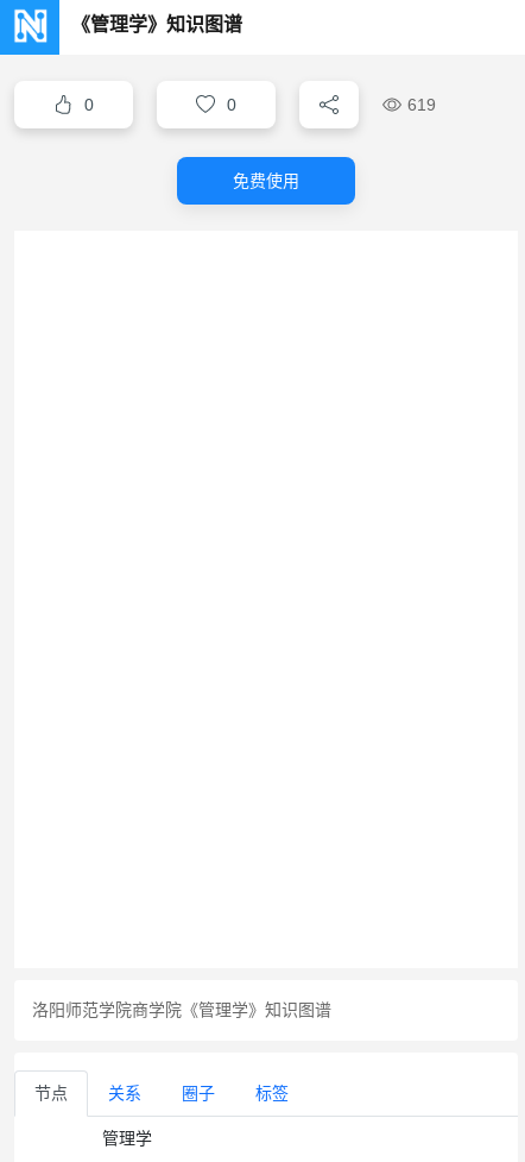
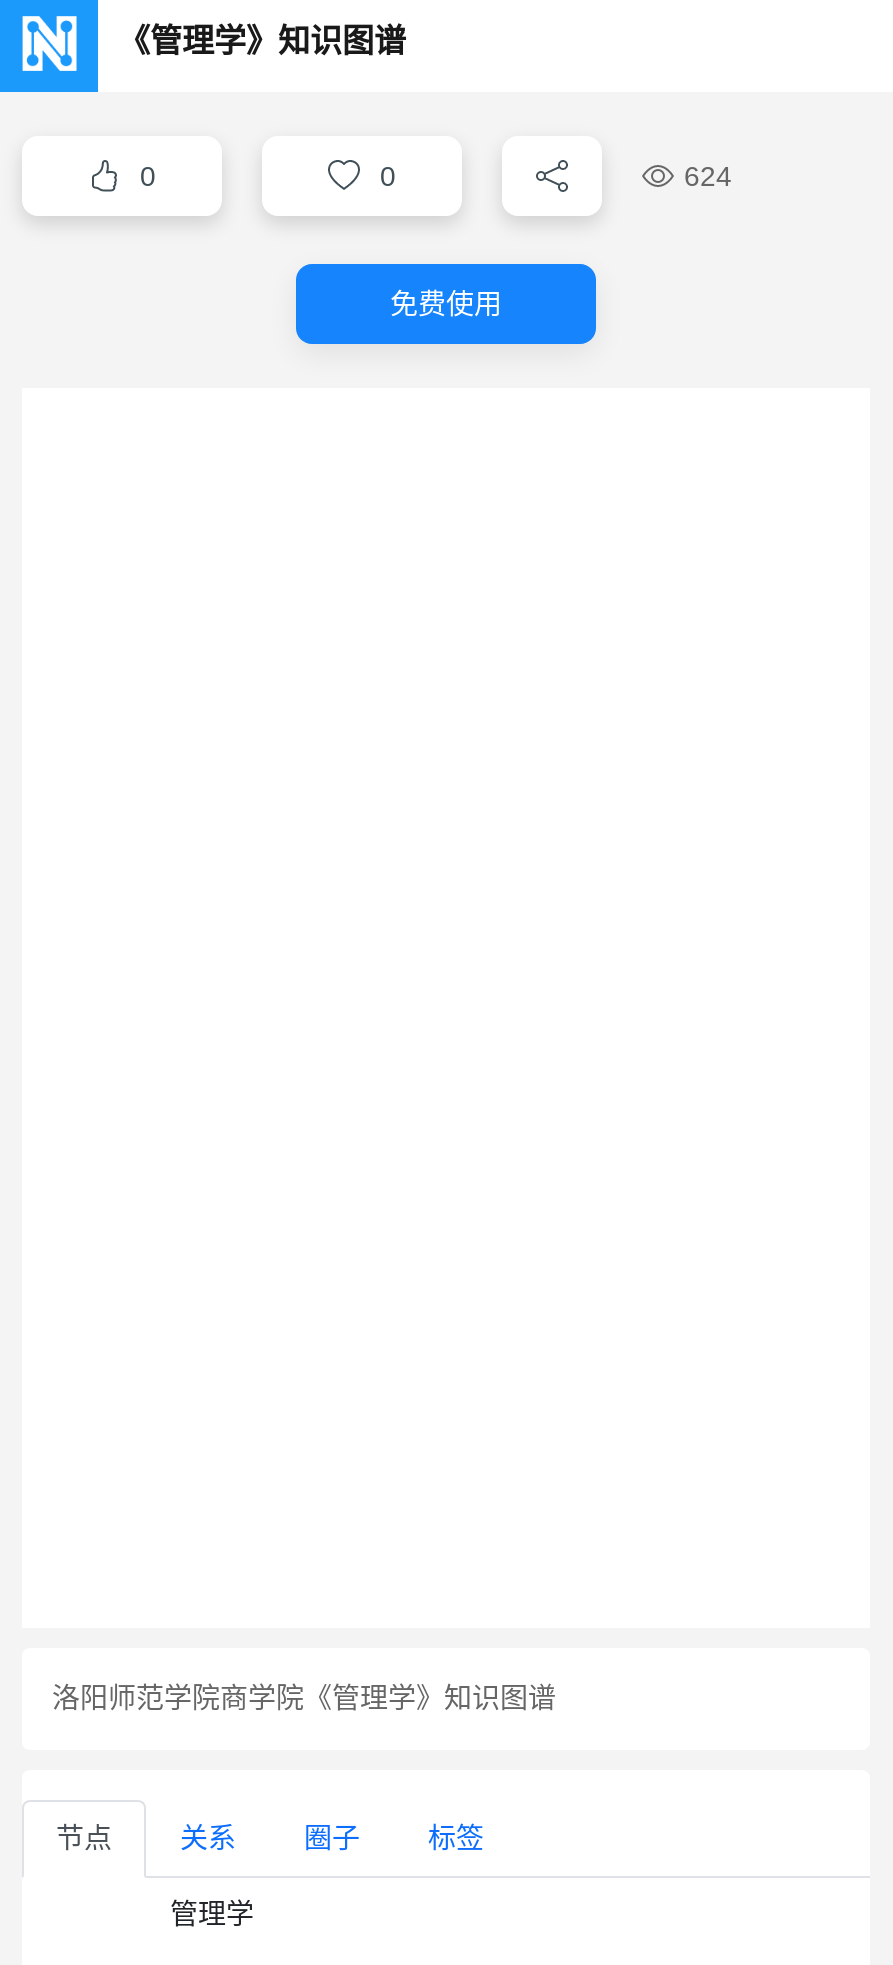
[407,95,436,114] 619 -> [684,160,732,192] 624

